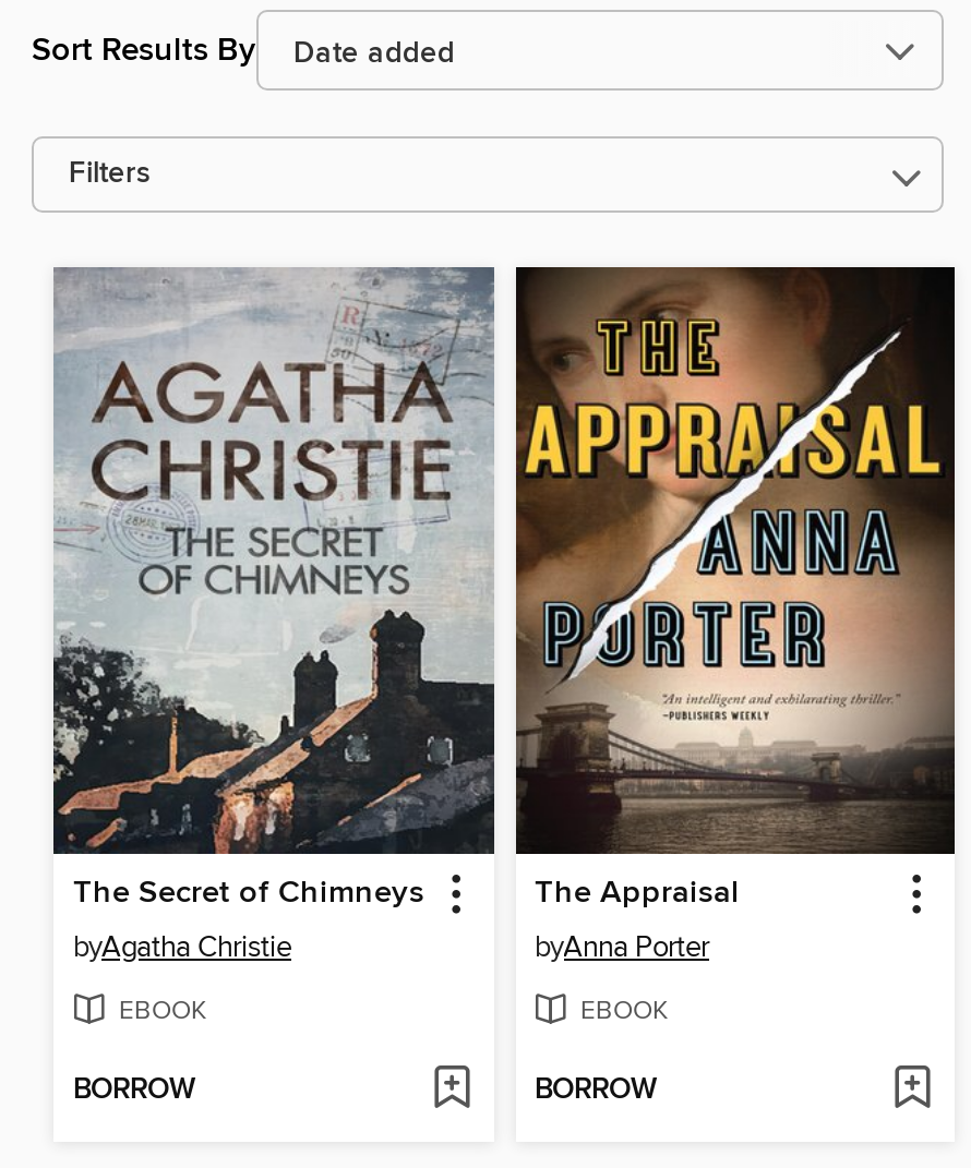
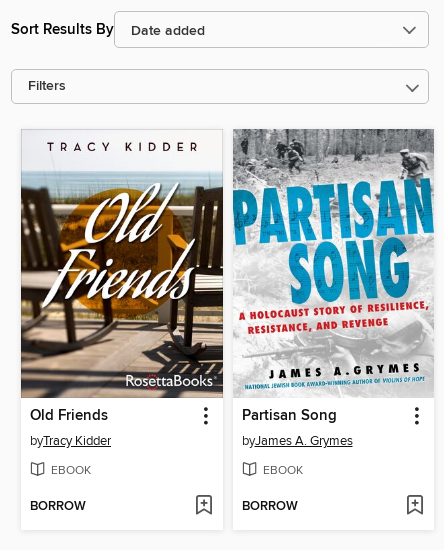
[51,265,496,964] [image] | The Secret of Chimneys | byAgatha Christie -> [20,129,224,449] [image] | Old Friends | byTracy Kidder
[514,265,957,964] [image] | The Appraisal | byAnna Porter -> [232,129,435,449] [image] | Partisan Song | byJames A. Grymes

